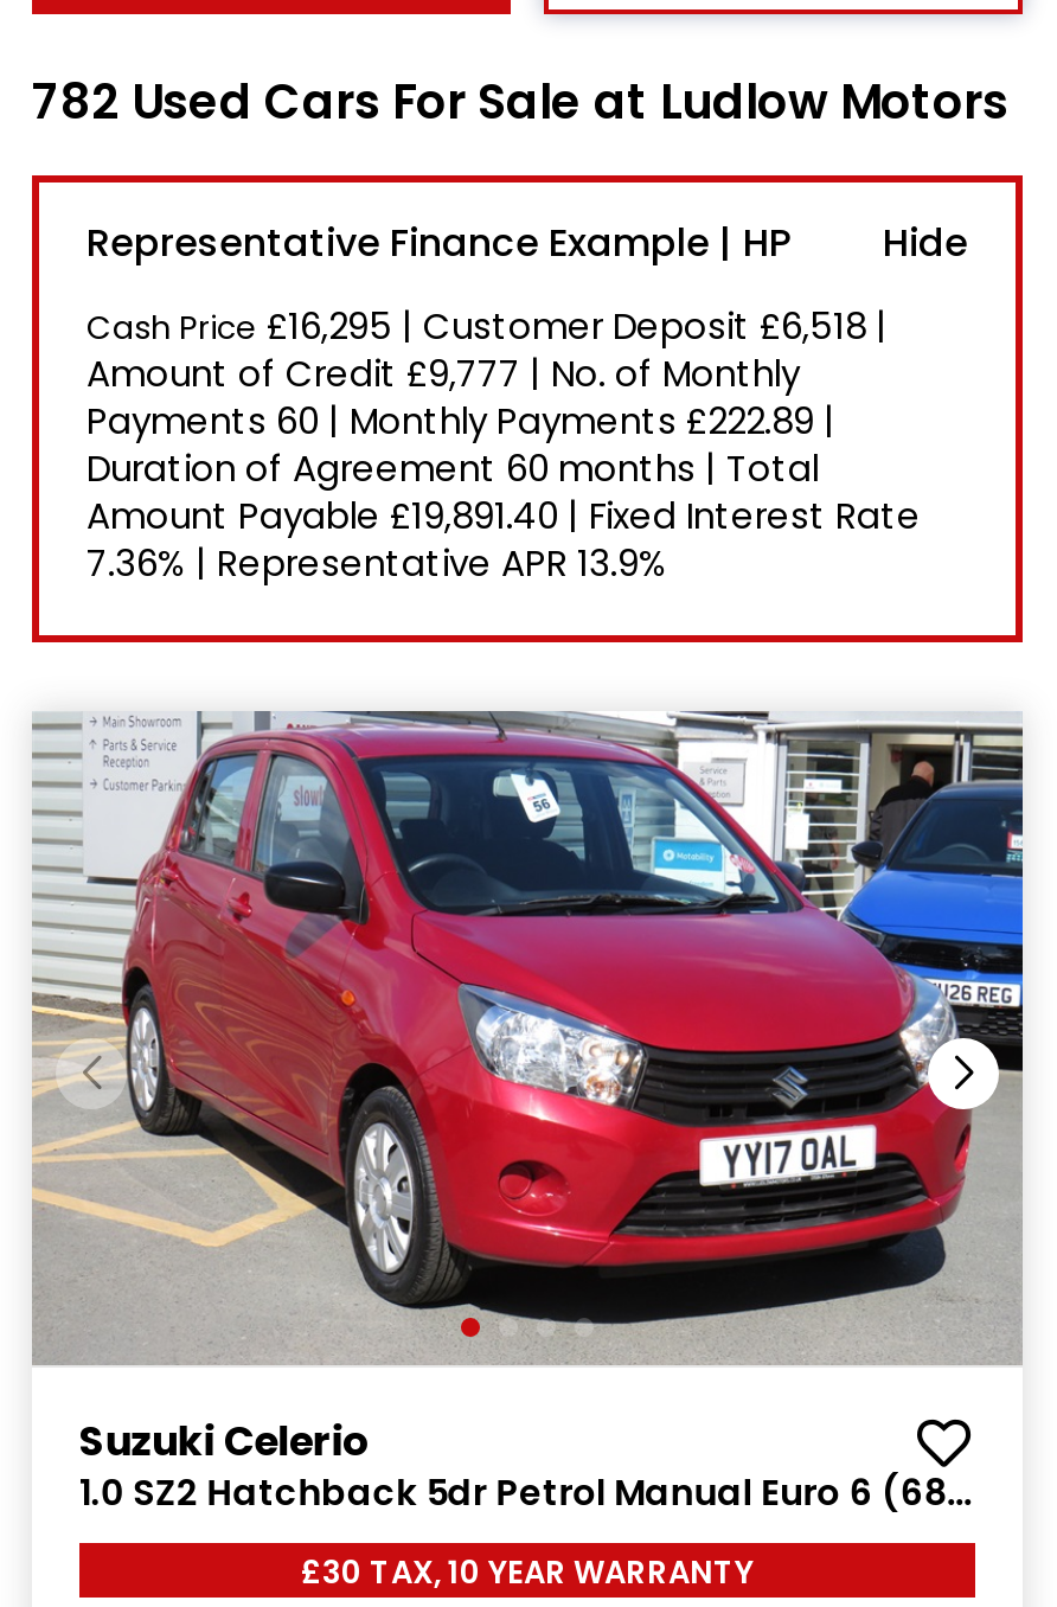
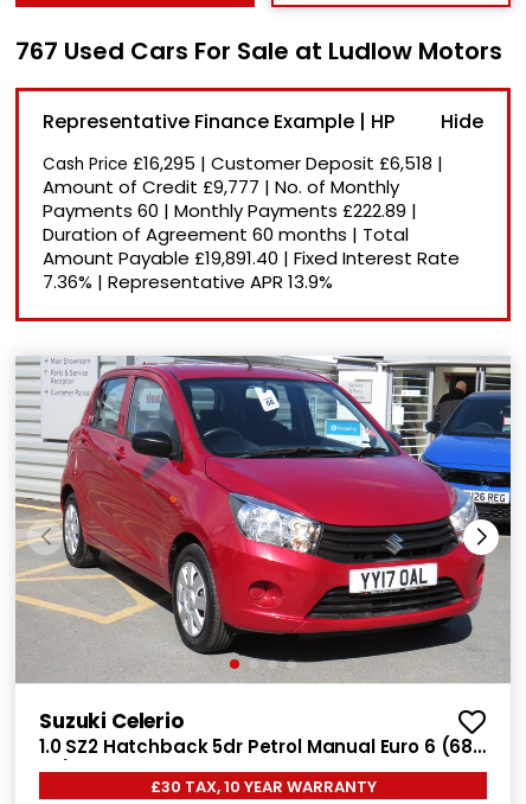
[32,69,1008,135] 782 Used Cars For Sale at Ludlow Motors -> [15,34,502,68] 767 Used Cars For Sale at Ludlow Motors

